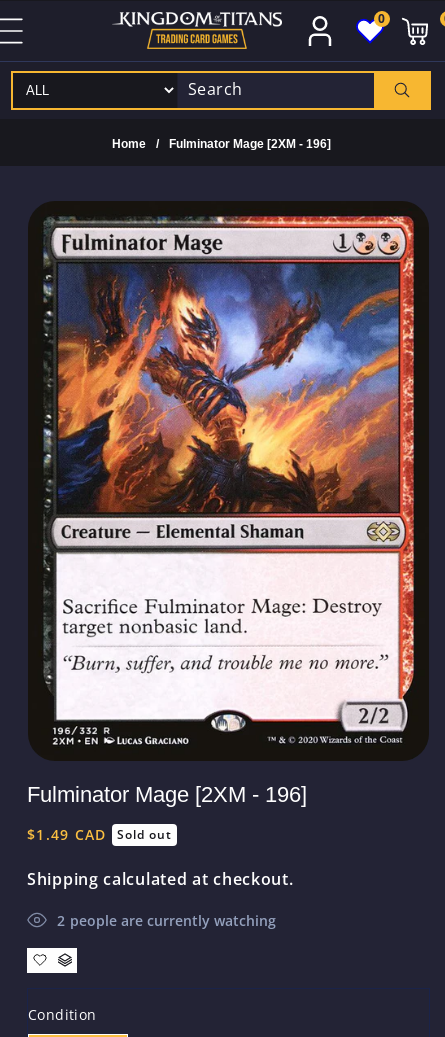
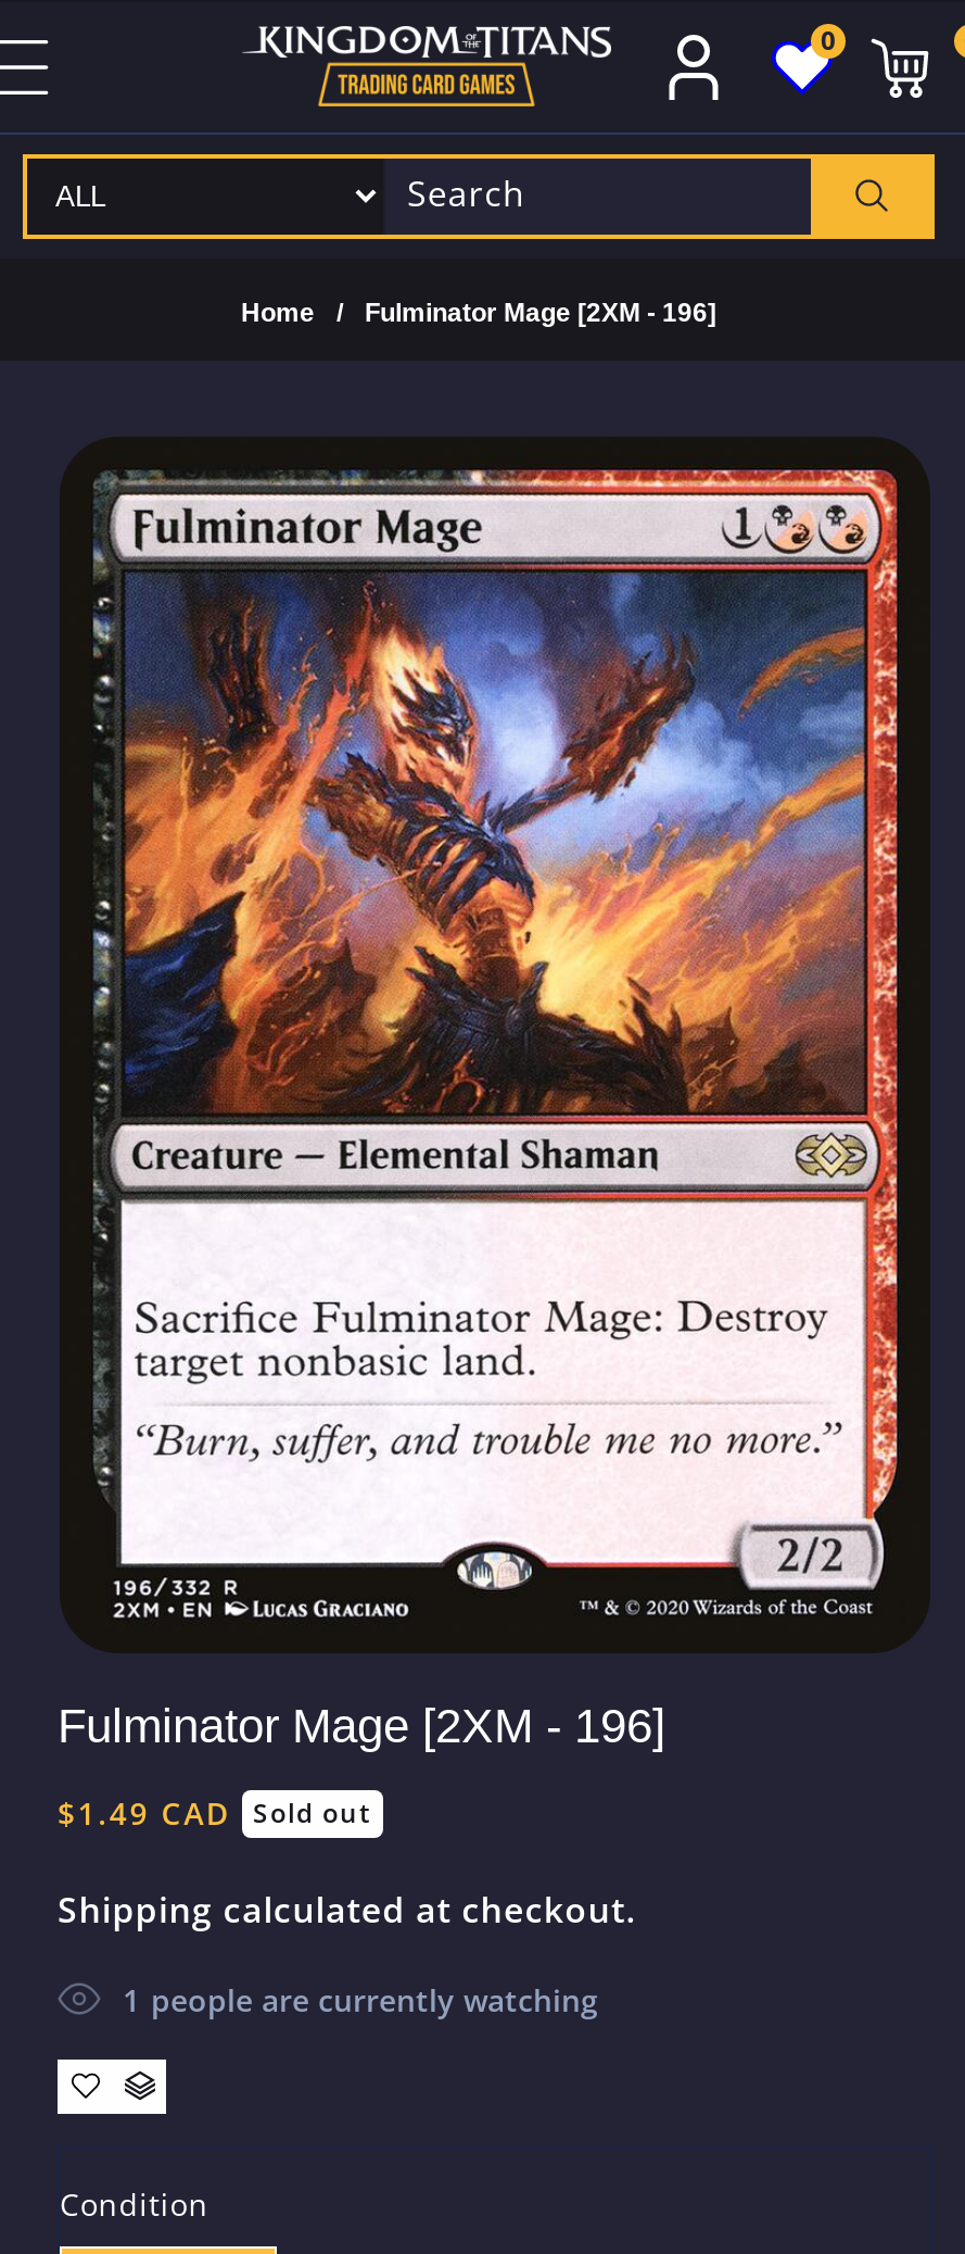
[57,910,276,929] 2 people are currently watching -> [123,1978,598,2019] 1 people are currently watching

